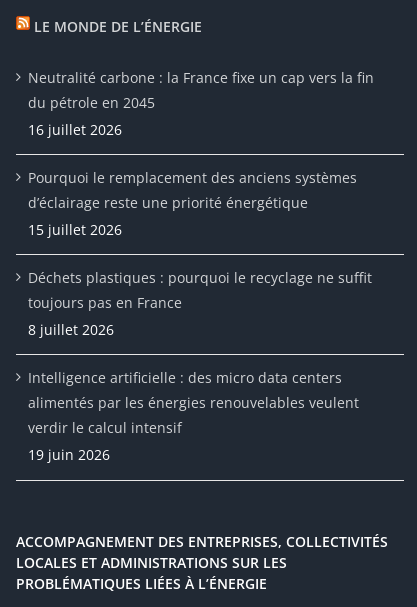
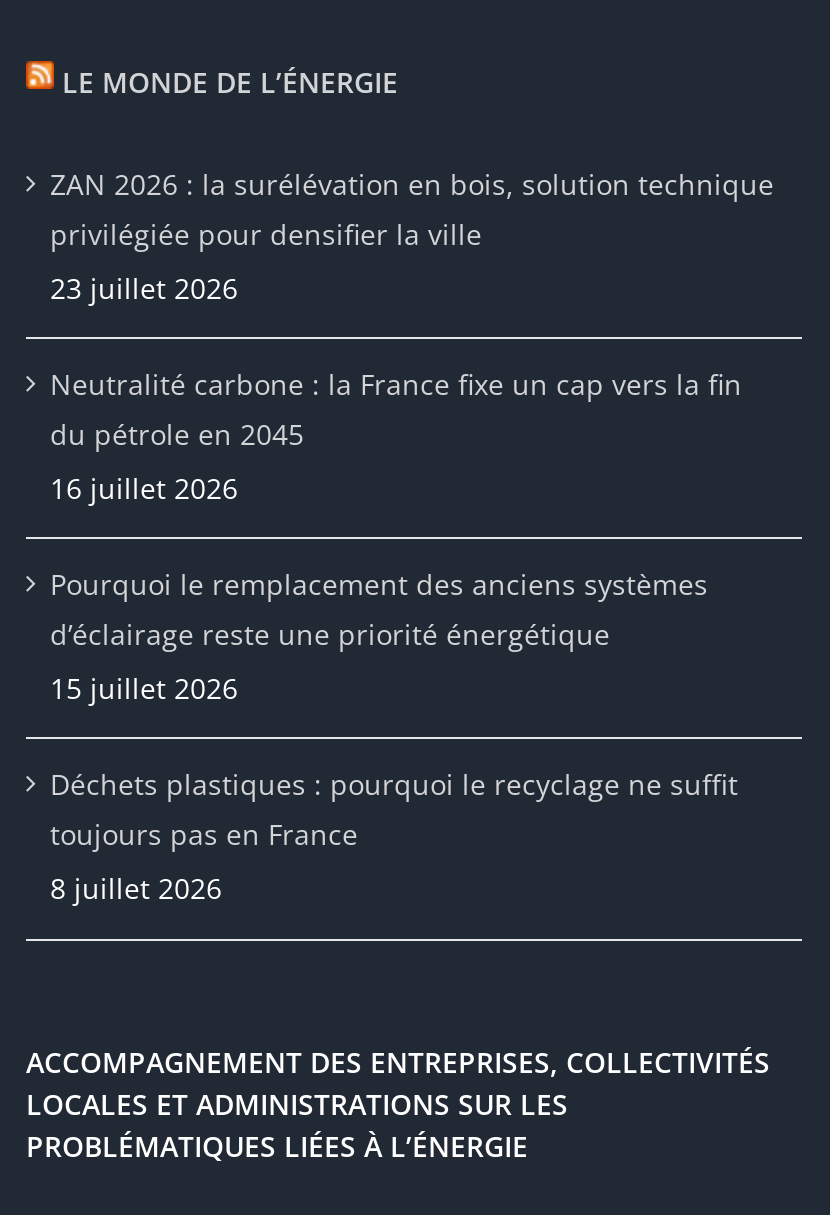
none -> [50,165,774,307] ZAN 2026 : la surélévation en bois, solution technique | privilégiée pour densifier la ville | 23 juillet 2026
moved [28,68,374,339] -> [50,365,742,908]: Neutralité carbone : la France fixe un cap vers la fin | du pétrole en 2045 | 16 juillet 2026 | ... | toujours pas en France | 8 juillet 2026
[28,368,359,464] Intelligence artificielle : des micro data centers | alimentés par les énergies renouvelables veulent | verdir le calcul intensif | 19 juin 2026 -> none

